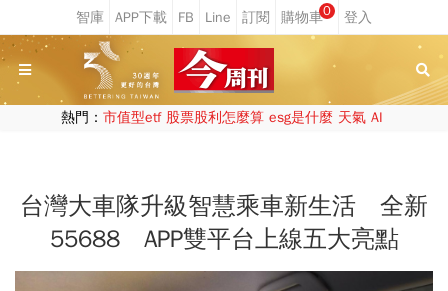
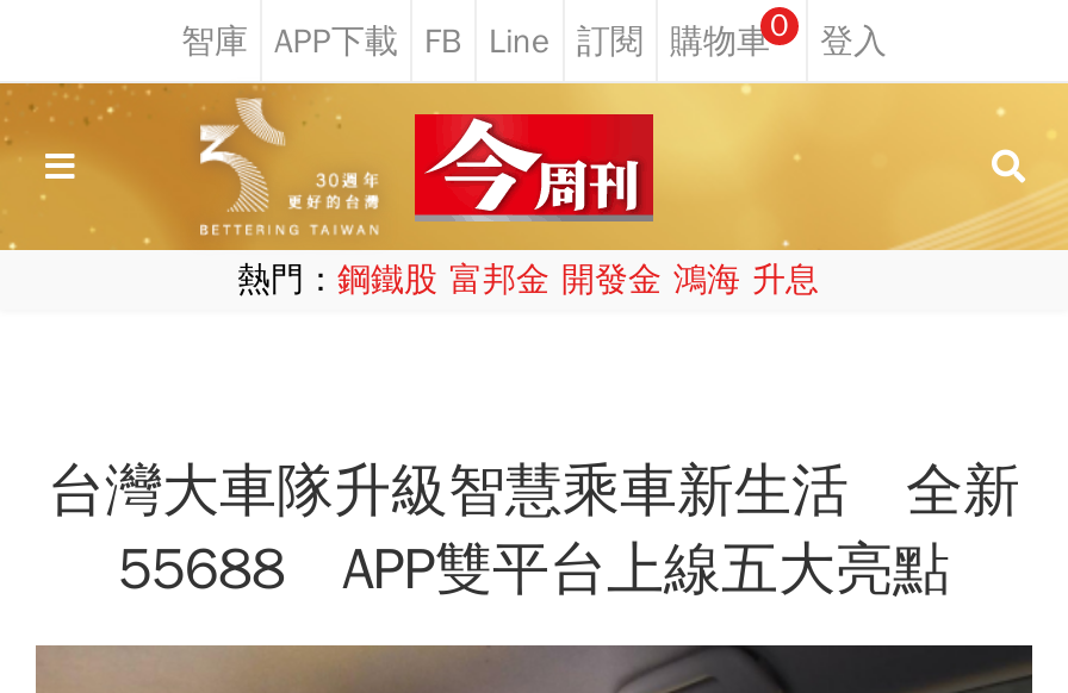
[60,109,382,126] 熱門：市值型etf 股票股利怎麼算 esg是什麼 天氣 AI -> [237,260,819,300] 熱門：鋼鐵股 富邦金 開發金 鴻海 升息

